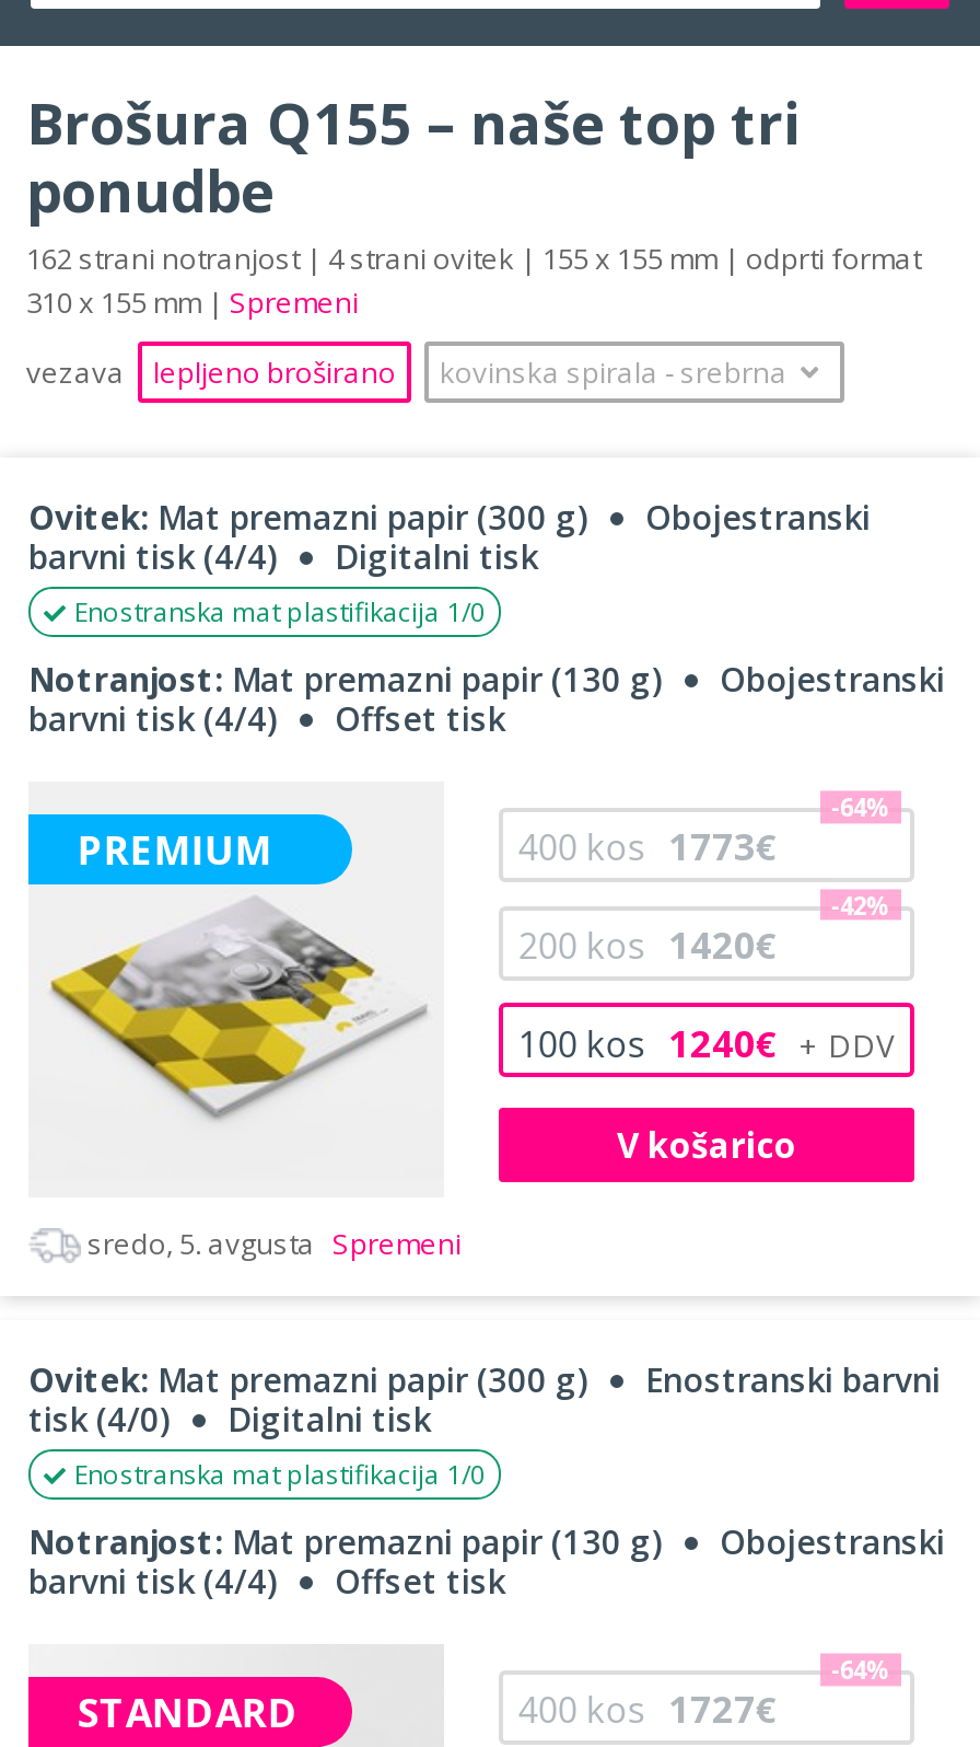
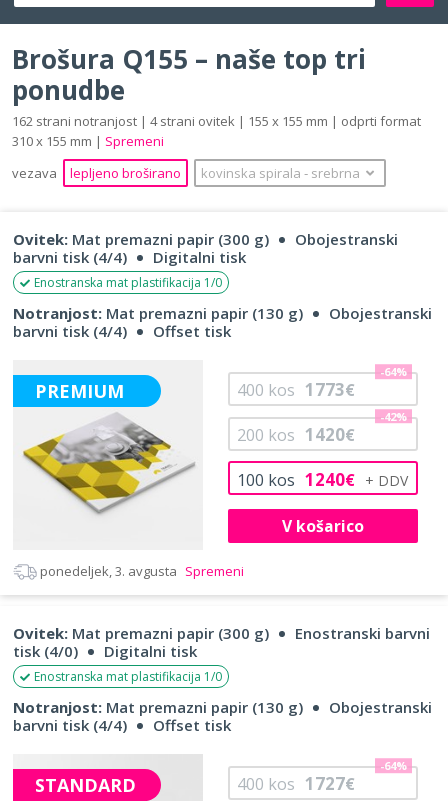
[87,1224,462,1263] sredo, 5. avgusta Spremeni -> [40,562,244,580] ponedeljek, 3. avgusta Spremeni

